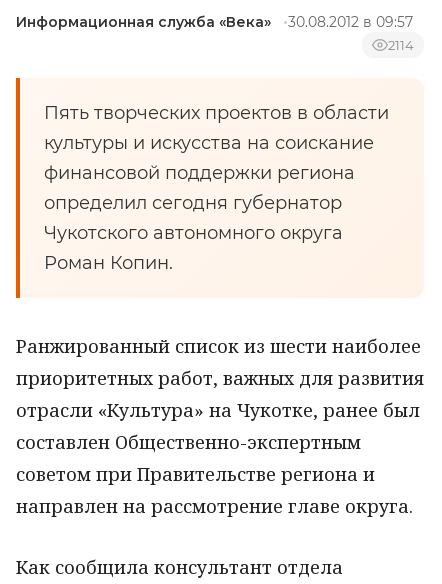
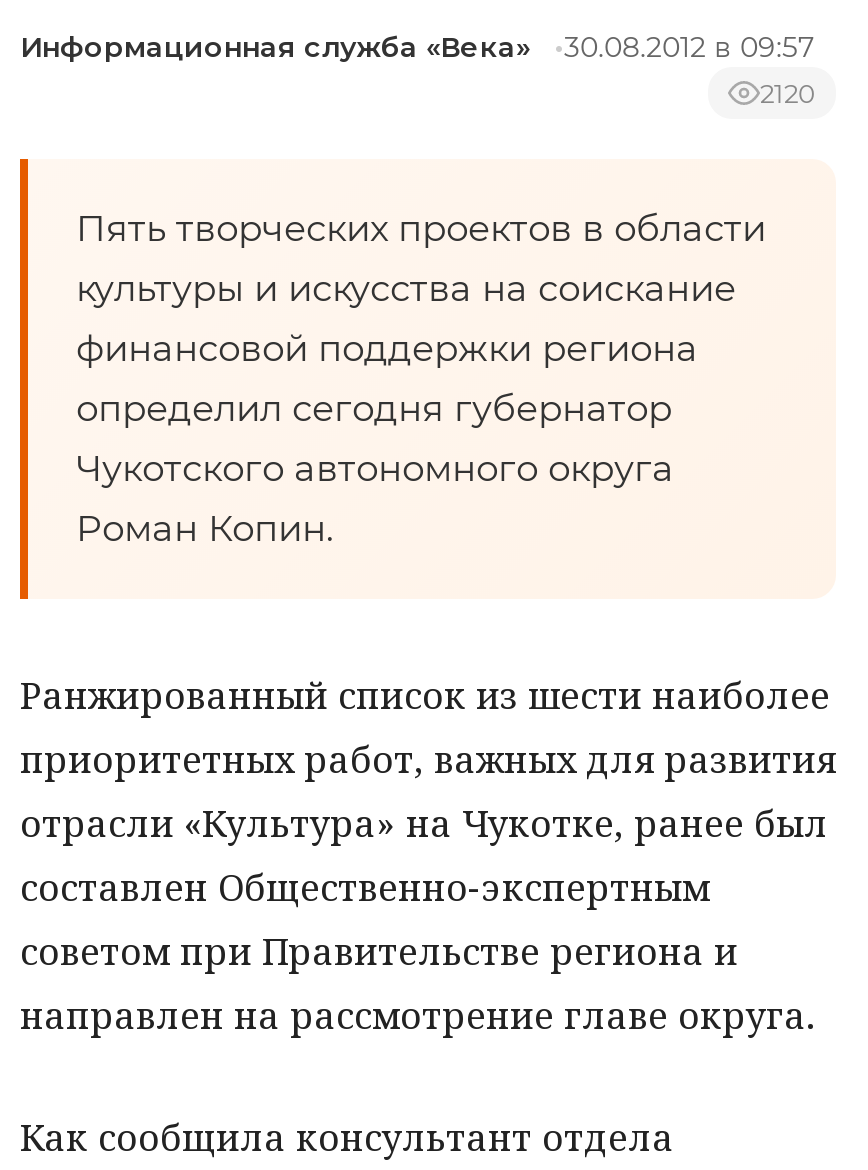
[388,37,414,53] 2114 -> [760,77,816,109] 2120

